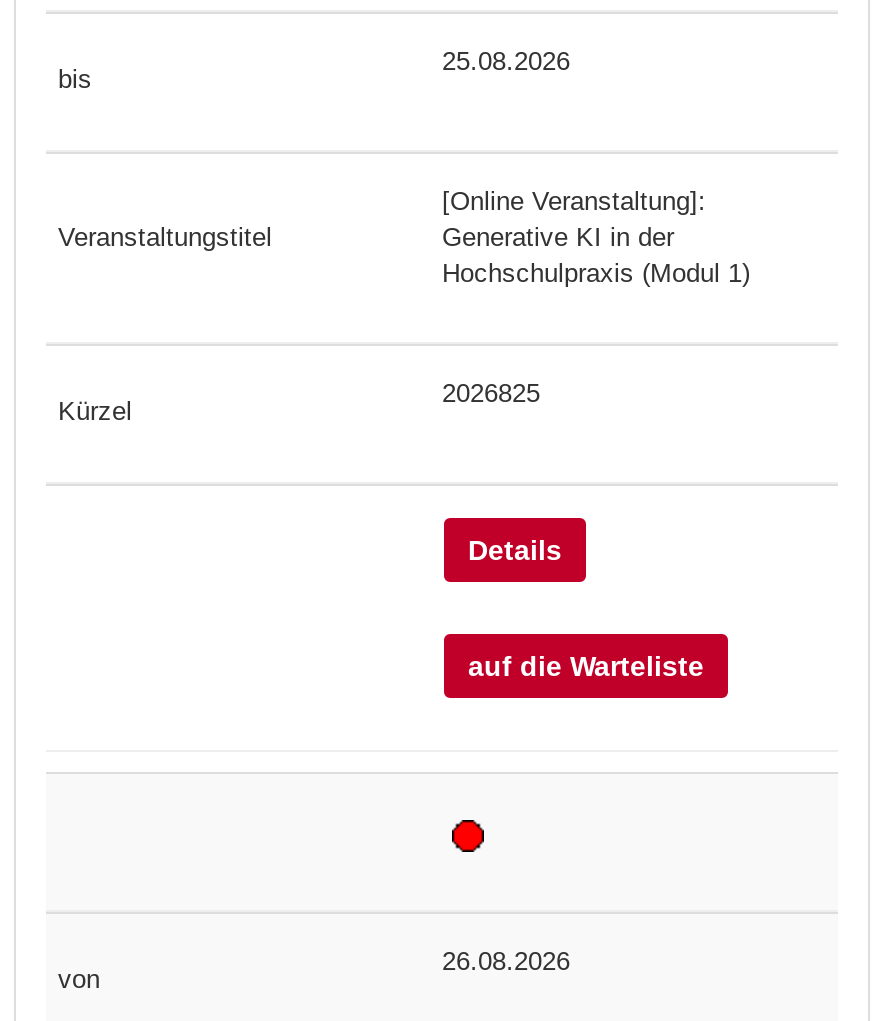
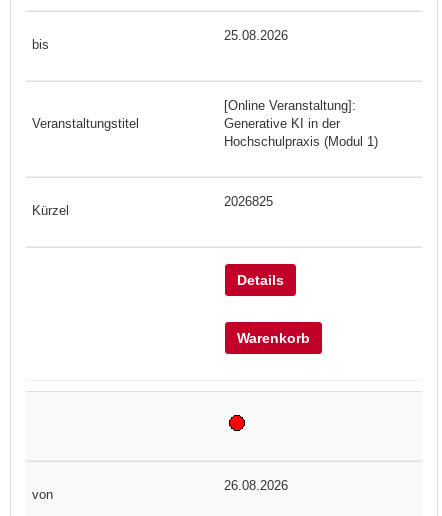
[468,651,704,683] auf die Warteliste -> [237,330,310,346] Warenkorb

